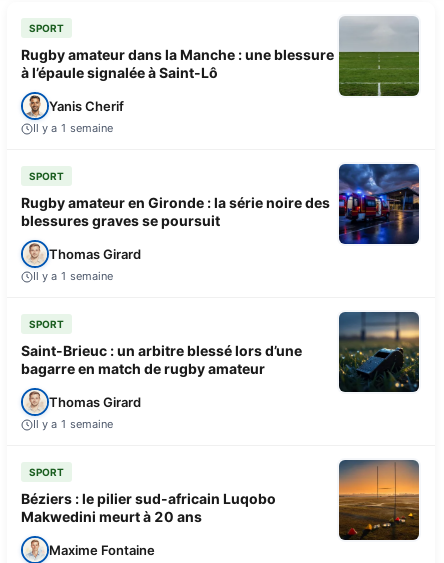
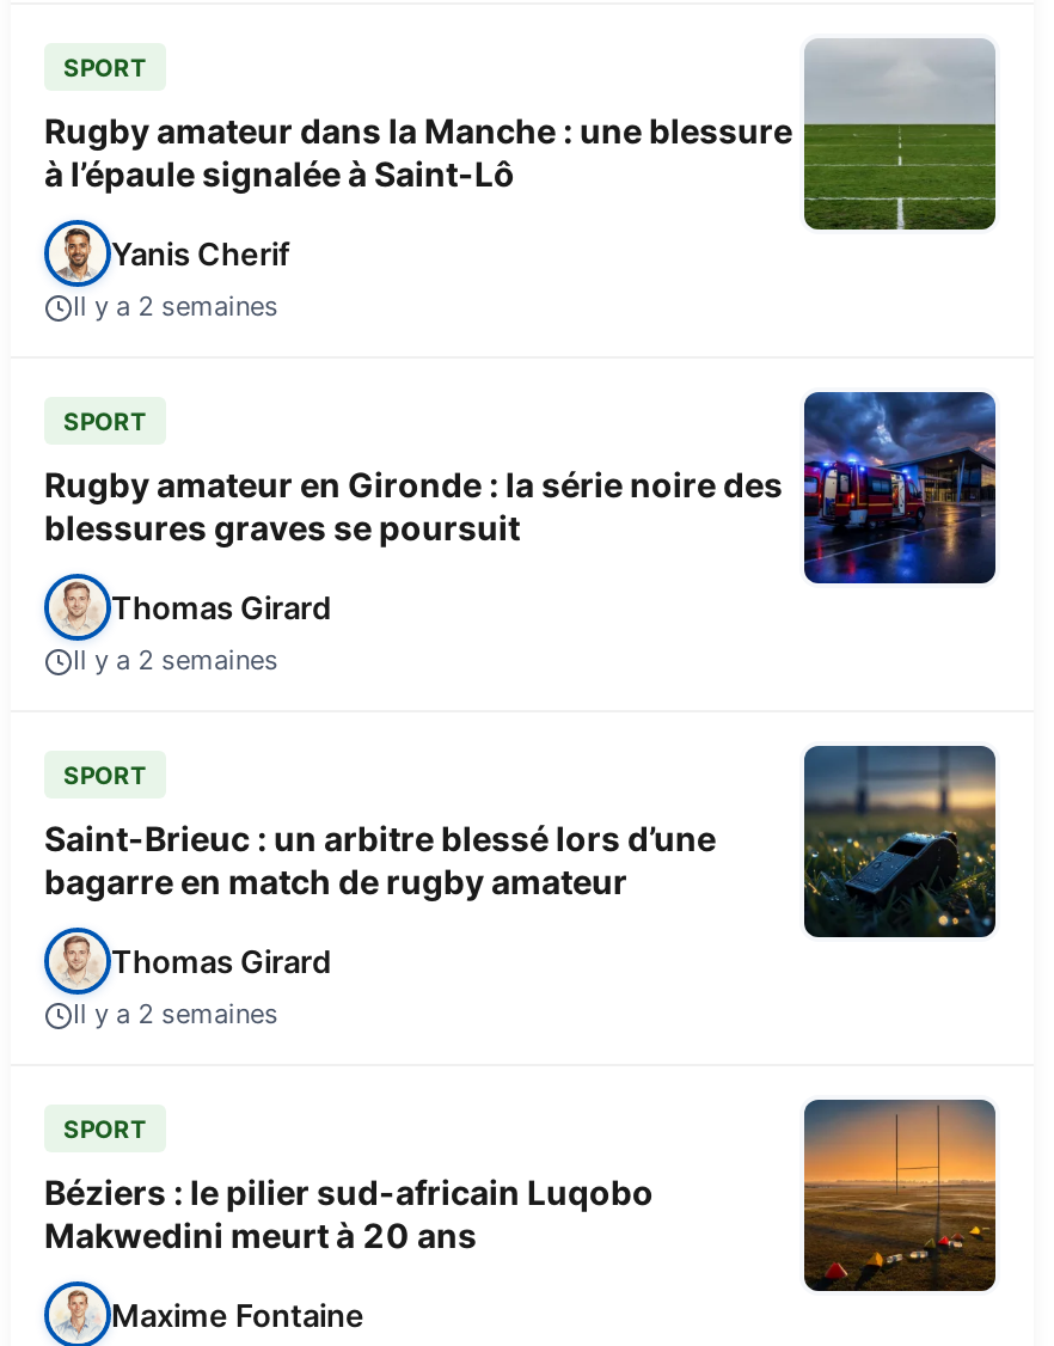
[33,121,113,135] Il y a 1 semaine -> [73,290,278,323] Il y a 2 semaines
[33,269,113,283] Il y a 1 semaine -> [73,644,278,677] Il y a 2 semaines
[33,417,113,431] Il y a 1 semaine -> [73,997,278,1031] Il y a 2 semaines

